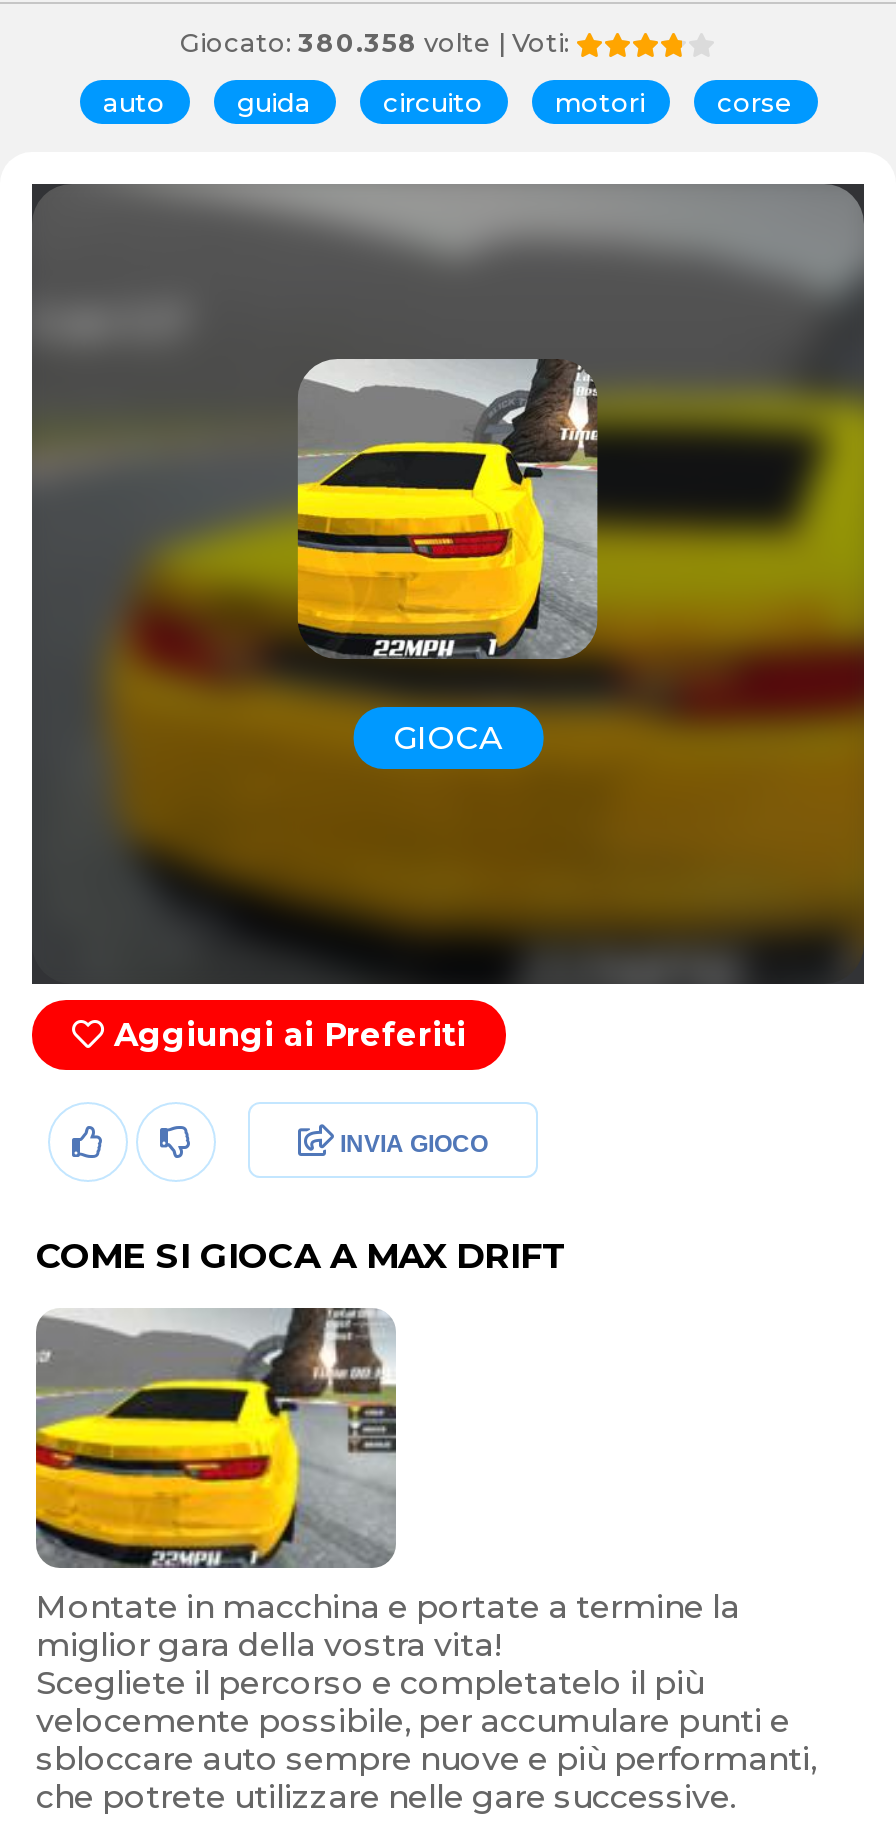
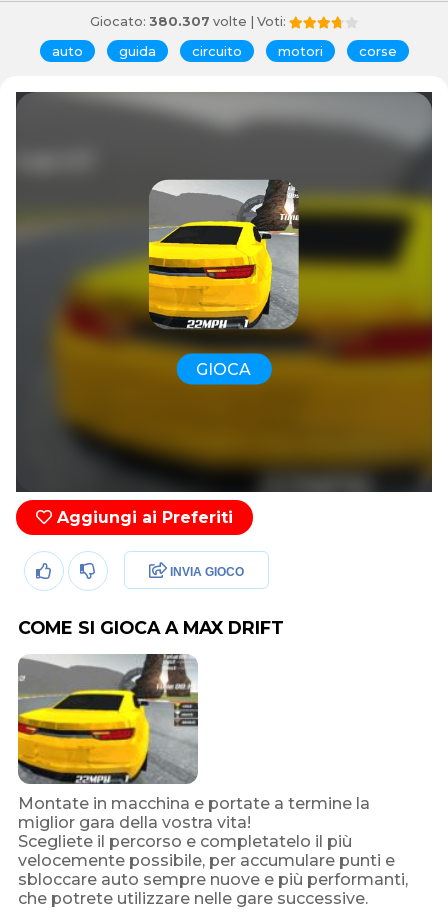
[180,28,418,58] Giocato: 380.358 -> [89,14,209,29] Giocato: 380.307

